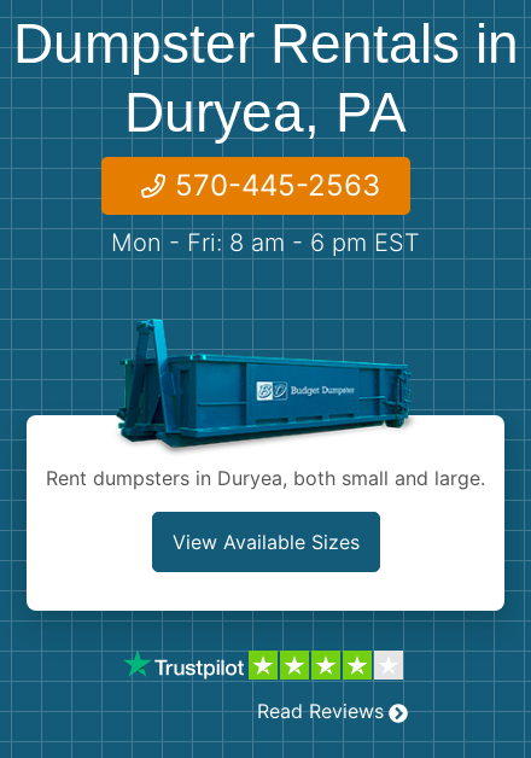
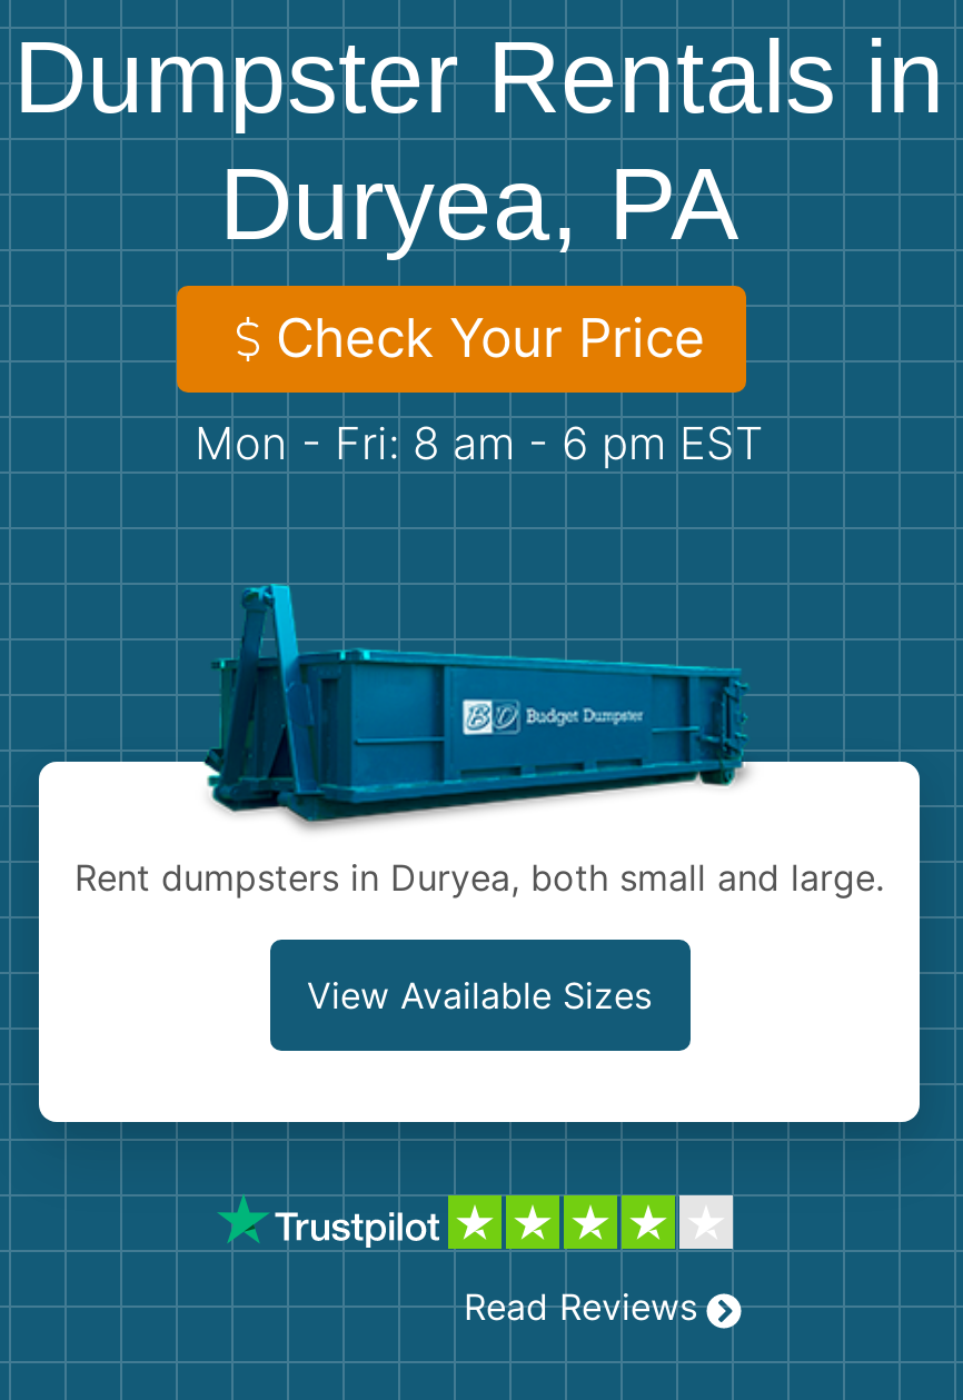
[175,168,380,203] 570-445-2563 -> [276,306,705,370] Check Your Price

